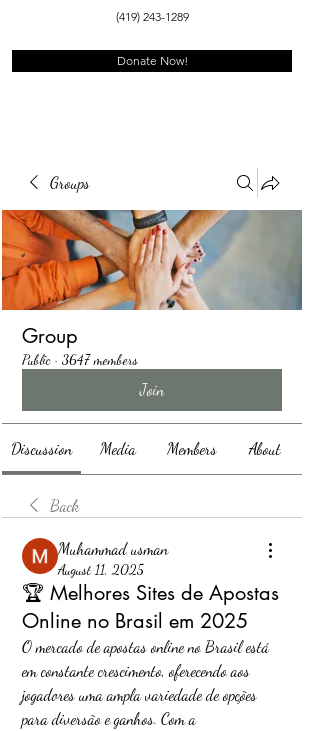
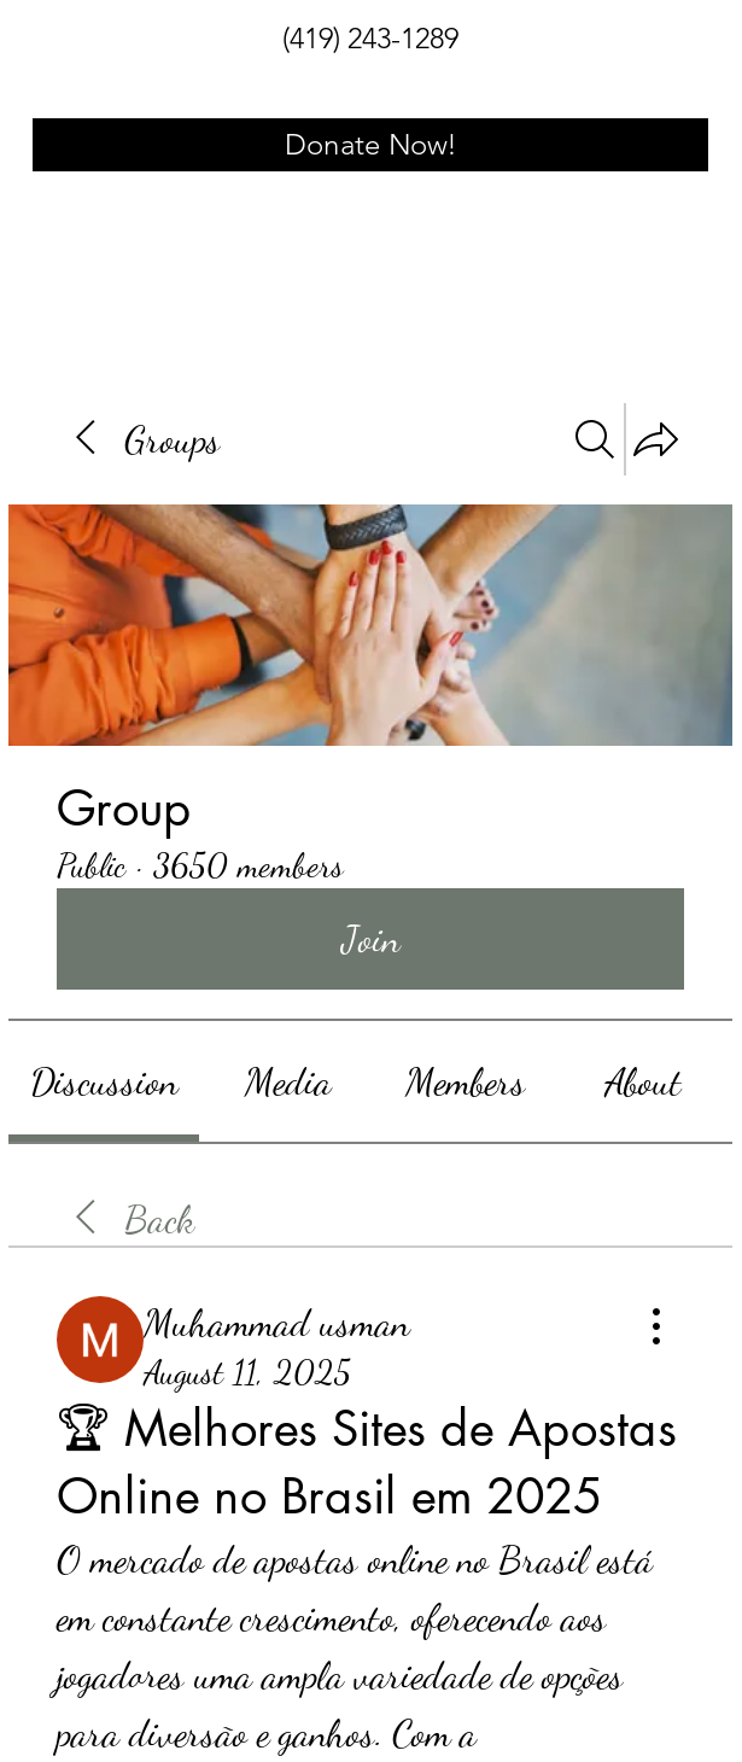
[22,351,138,368] Public · 3647 members -> [57,845,344,886] Public · 3650 members

